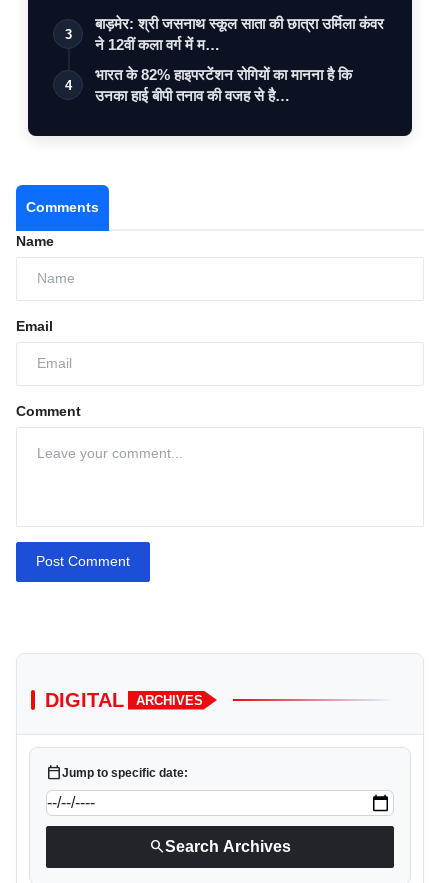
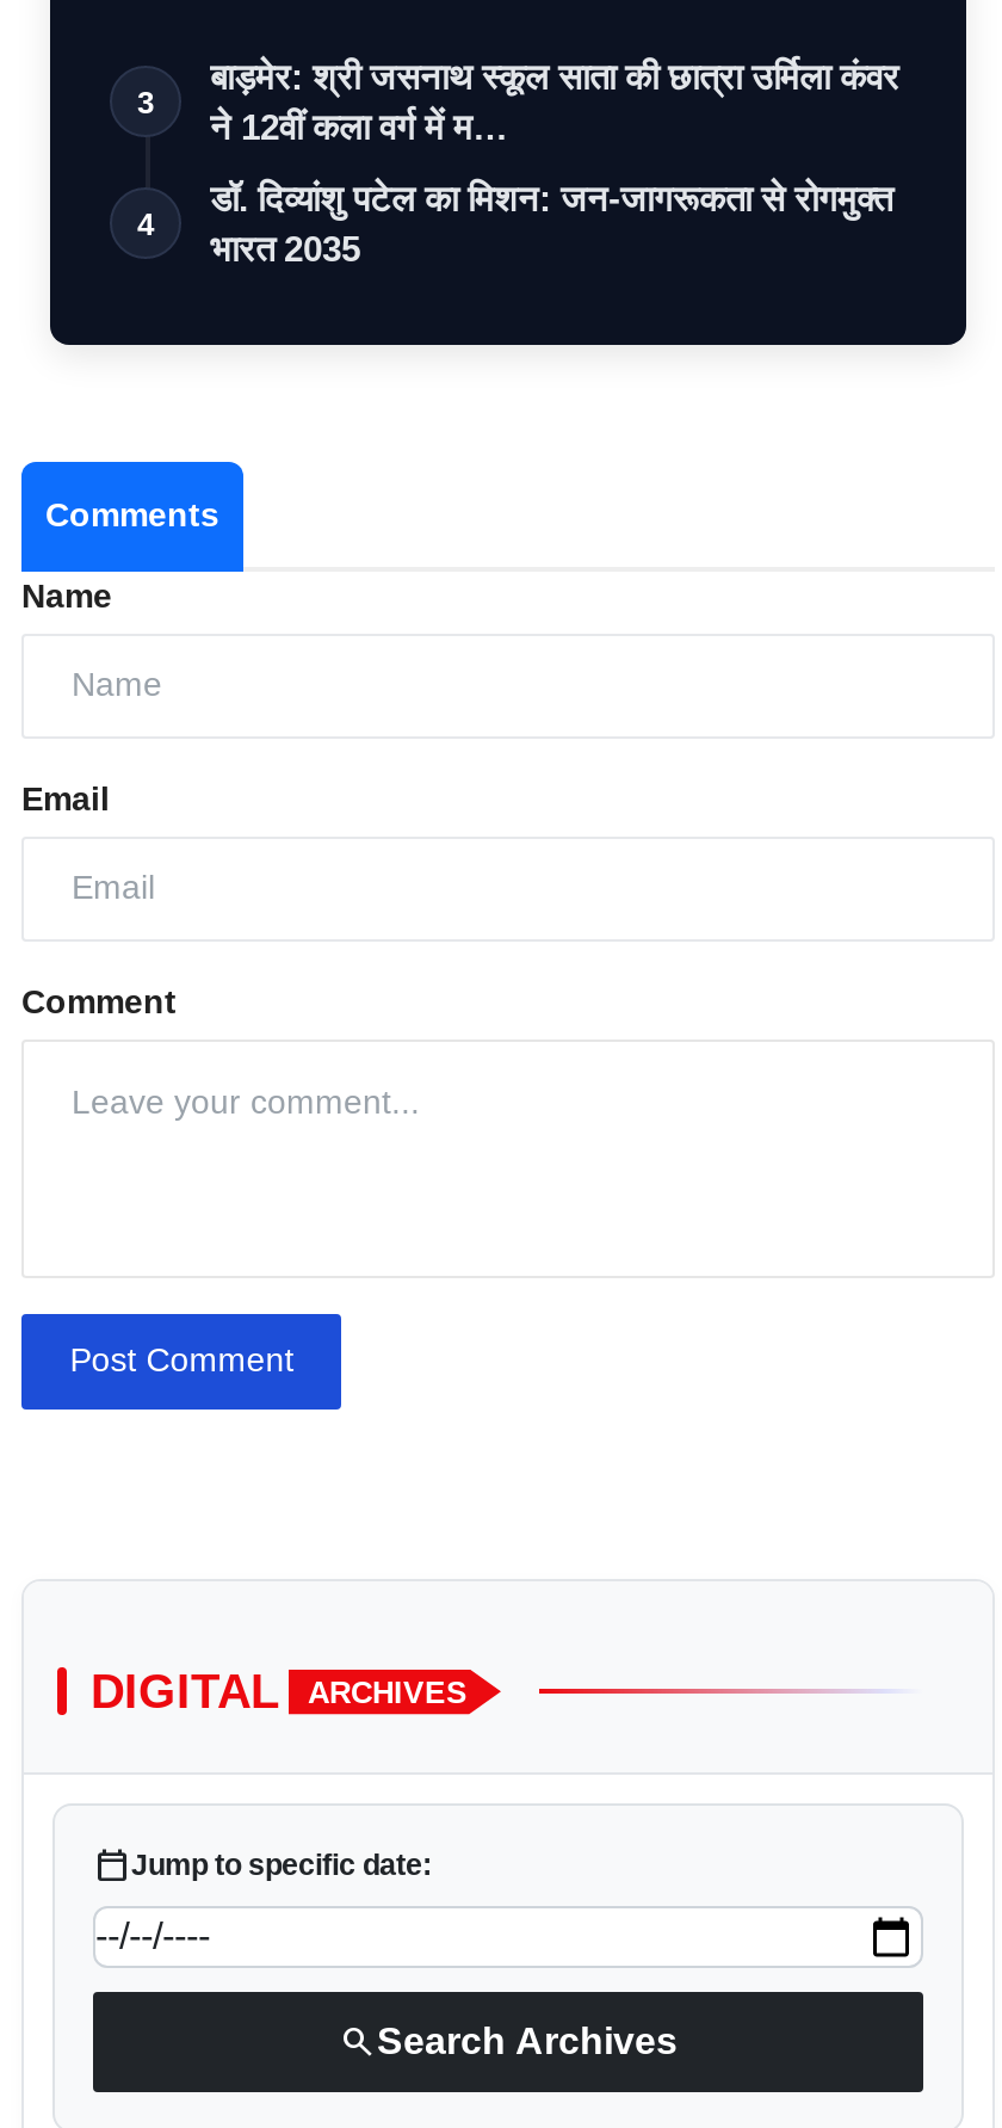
[95,66,352,104] भारत के 82% हाइपरटेंशन रोगियों का मानना है कि | उनका हाई बीपी तनाव की वजह से है… -> [210,178,892,268] डॉ. दिव्यांशु पटेल का मिशन: जन-जागरूकता से रोगमुक्त | भारत 2035

